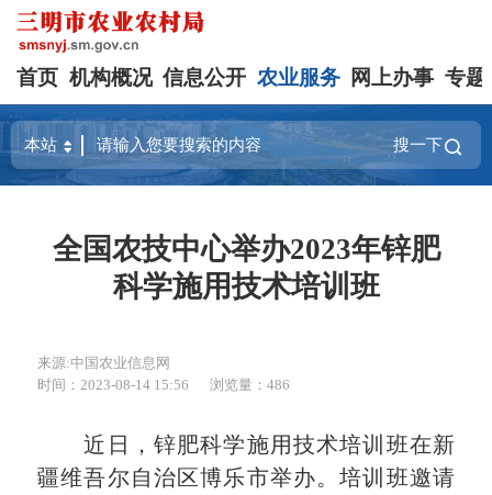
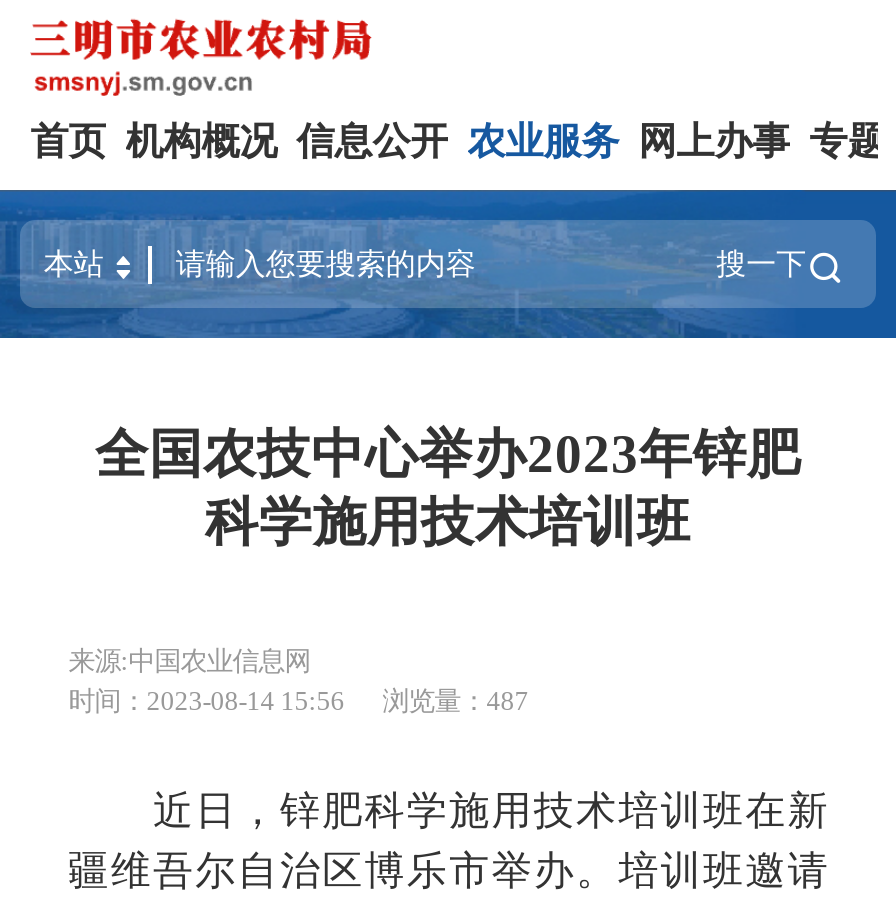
[38,376,290,393] 时间：2023-08-14 15:56 浏览量：486 -> [68,686,528,716] 时间：2023-08-14 15:56 浏览量：487

